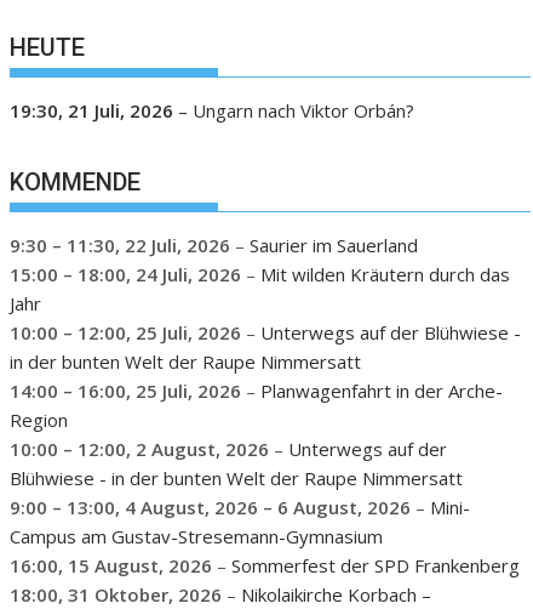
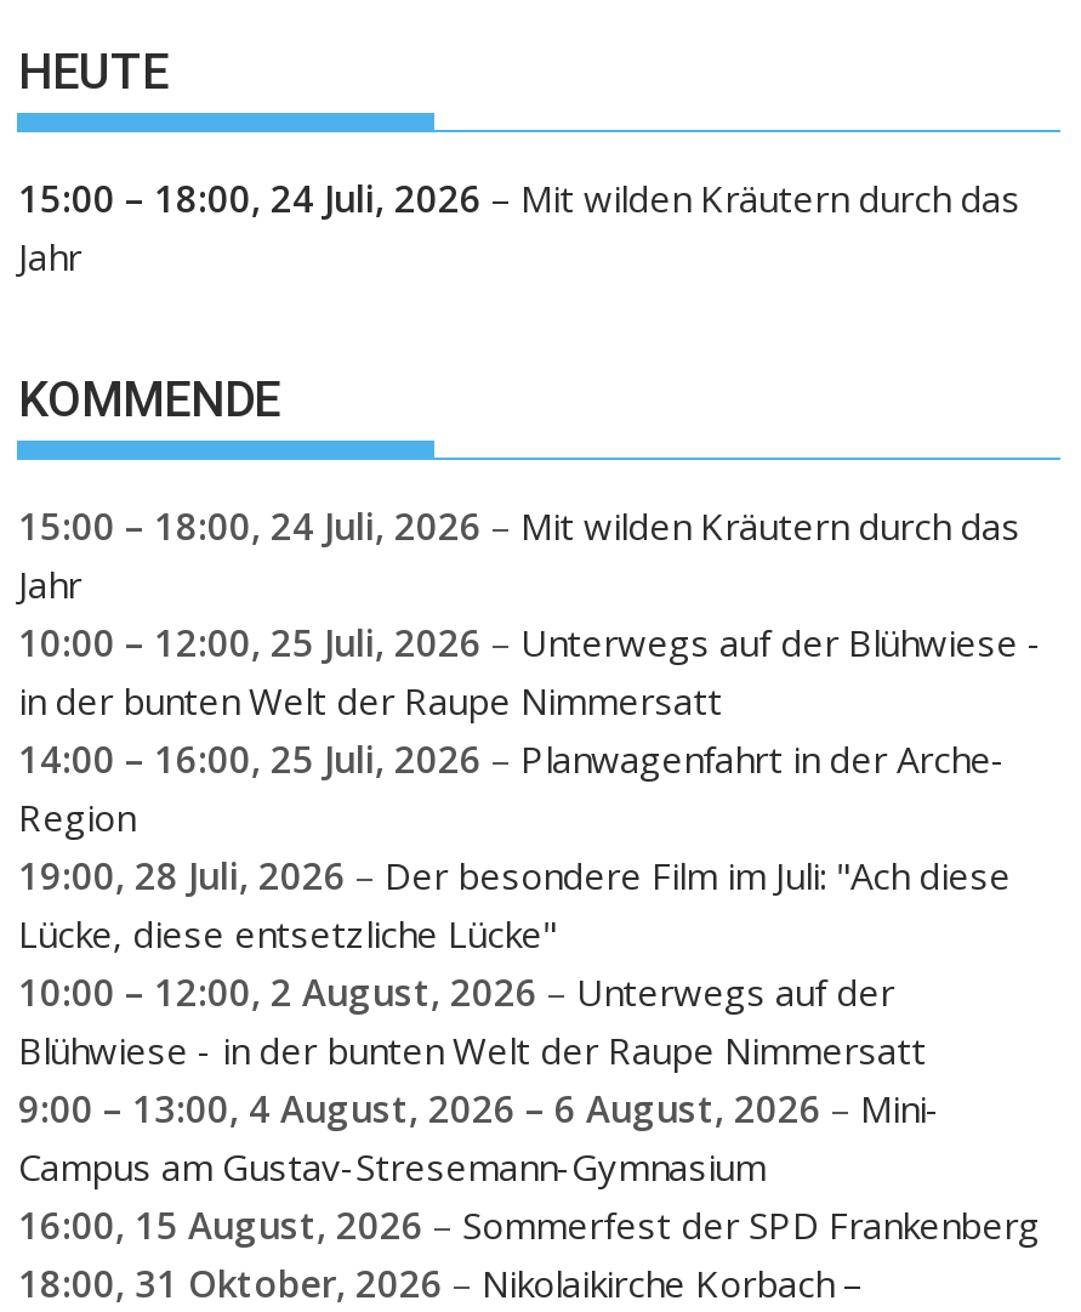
[10,98,415,123] 19:30, 21 Juli, 2026 – Ungarn nach Viktor Orbán? -> [18,174,1020,280] 15:00 – 18:00, 24 Juli, 2026 – Mit wilden Kräutern durch das | Jahr
[10,232,419,257] 9:30 – 11:30, 22 Juli, 2026 – Saurier im Sauerland -> none
none -> [18,850,1011,956] 19:00, 28 Juli, 2026 – Der besondere Film im Juli: "Ach diese | Lücke, diese entsetzliche Lücke"

